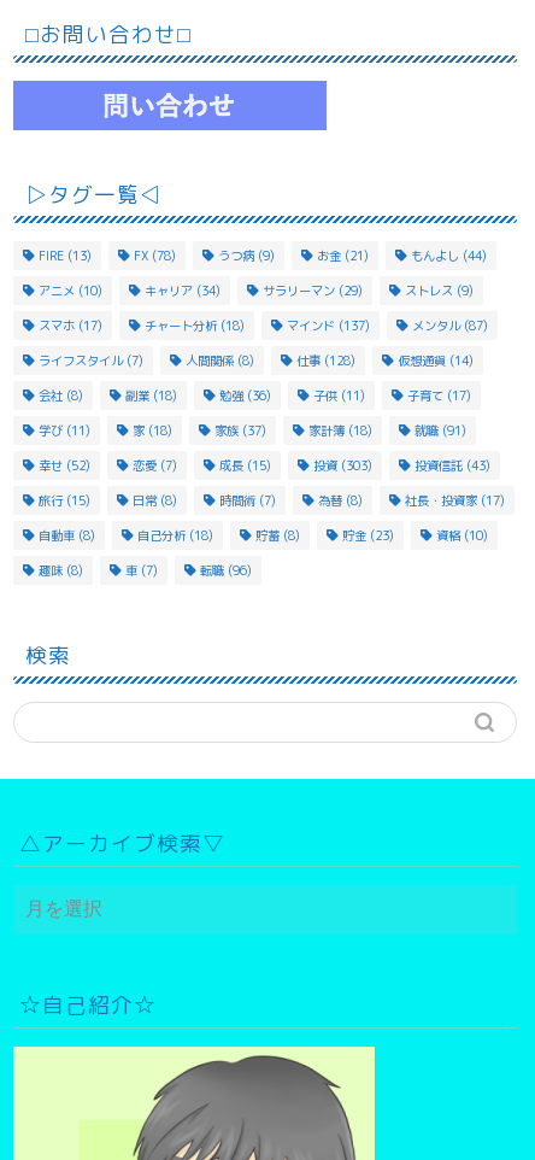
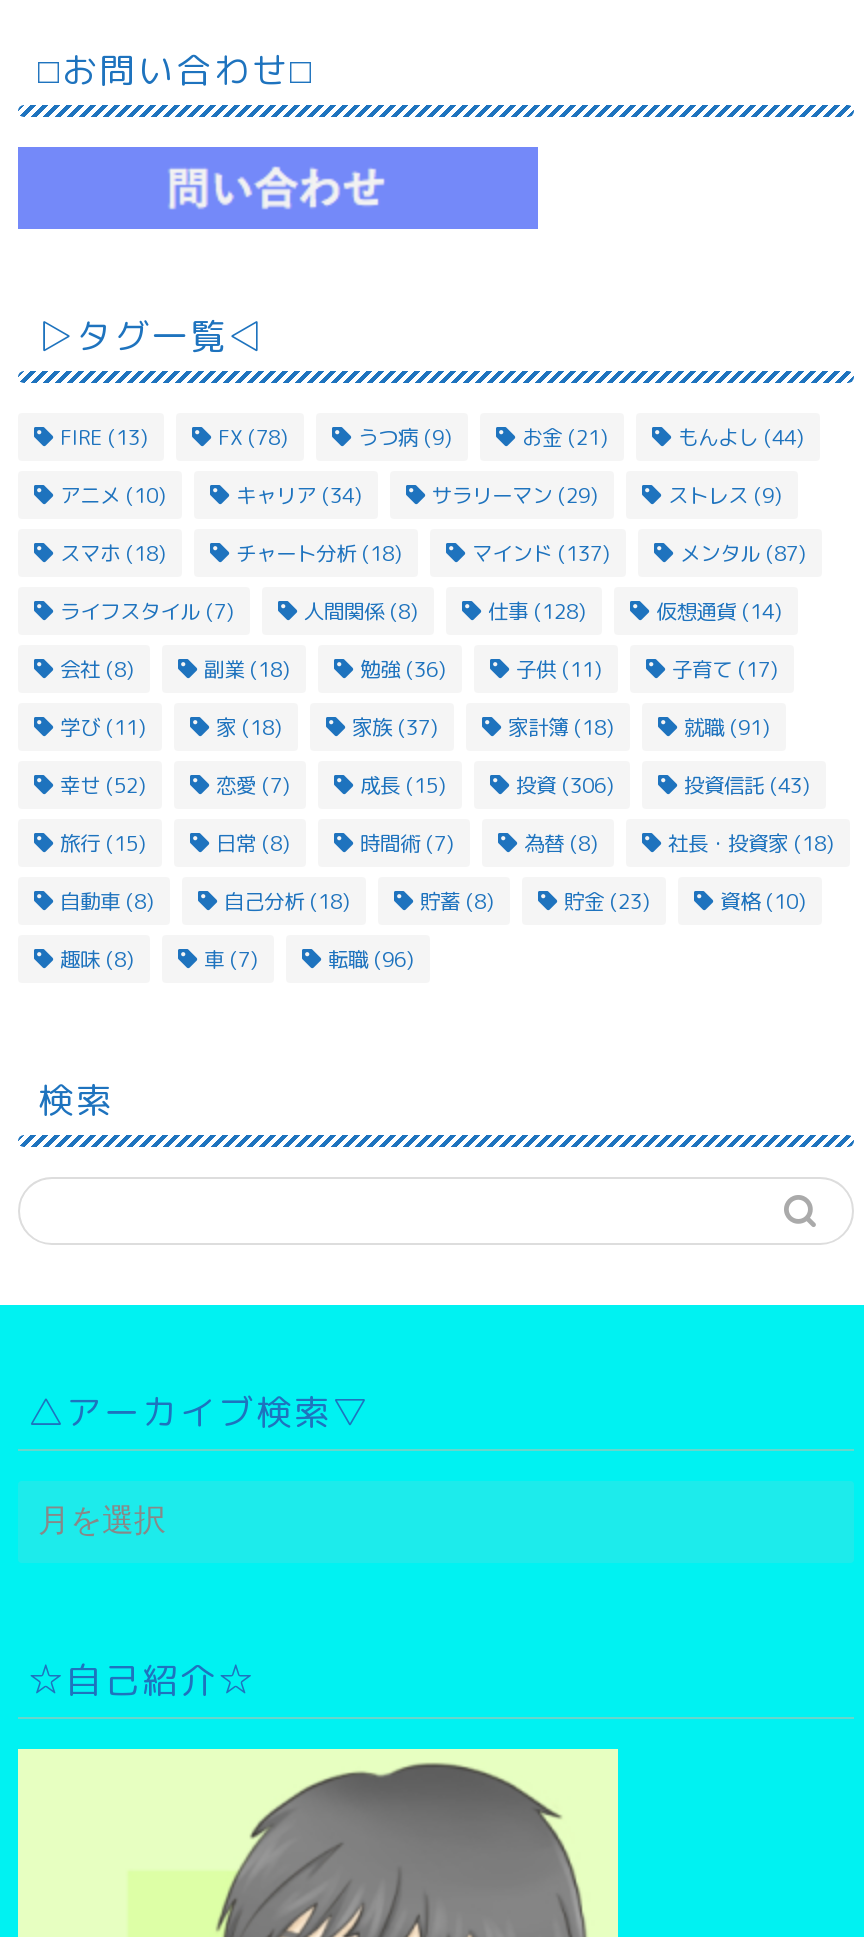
[39,317,102,334] スマホ(17) -> [60,539,166,567] スマホ(18)
[313,457,372,474] 投資(303) -> [516,771,614,799] 投資(306)
[405,492,505,509] 社長・投資家(17) -> [668,829,834,857] 社長・投資家(18)

